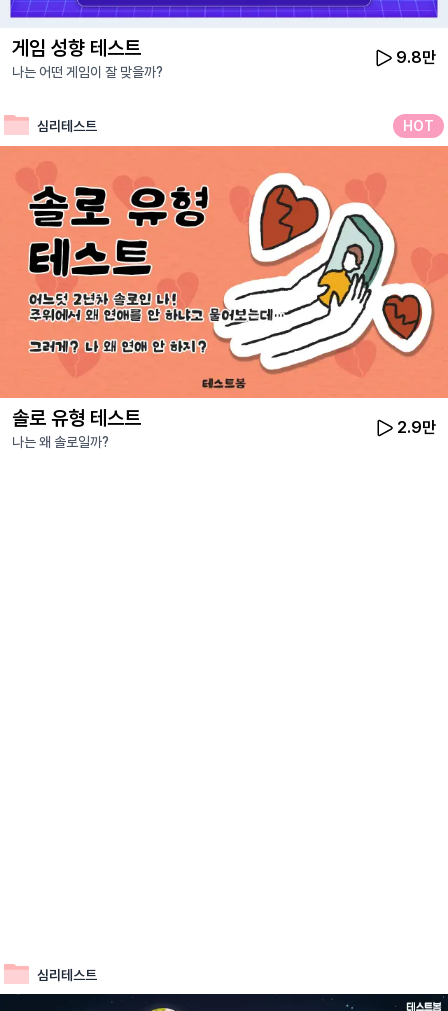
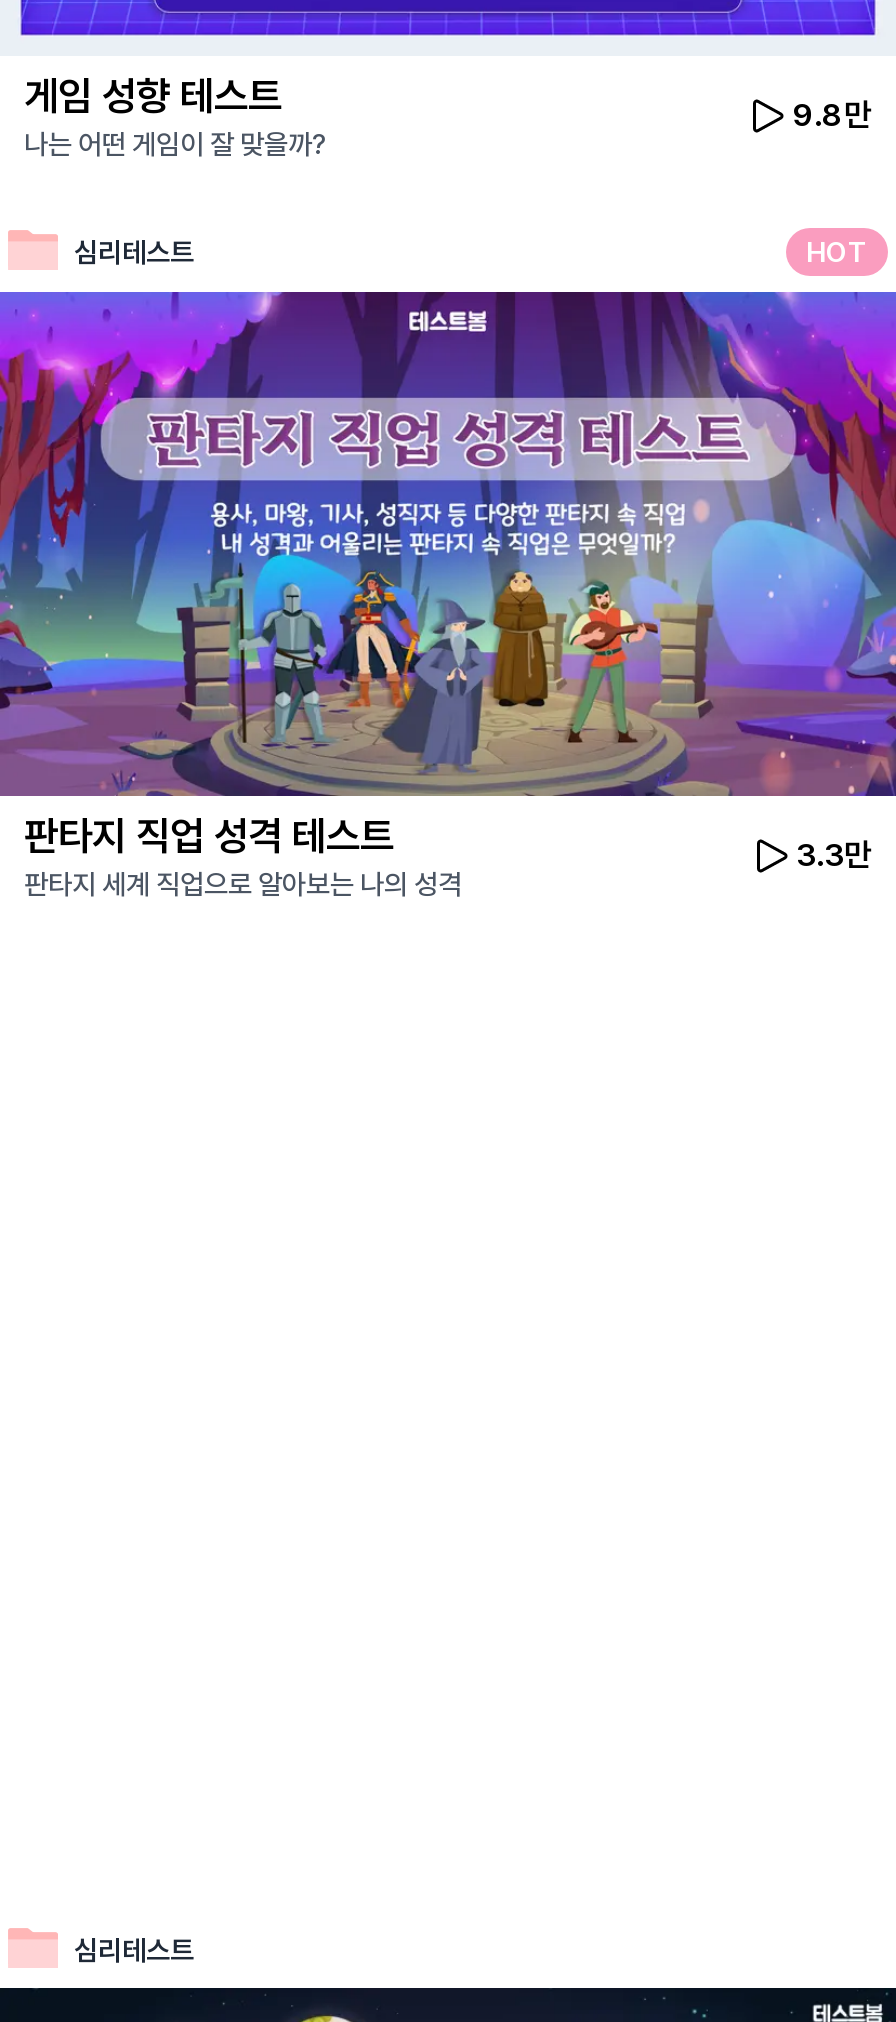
[3,145,445,450] [image] | 솔로 유형 테스트 | 나는 왜 솔로일까? -> [6,290,890,901] [image] | 판타지 직업 성격 테스트 | 판타지 세계 직업으로 알아보는 나의 성격
[397,418,436,437] 2.9만 -> [796,837,872,875] 3.3만

